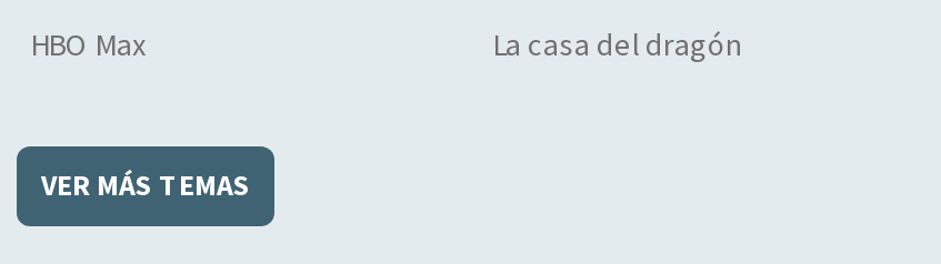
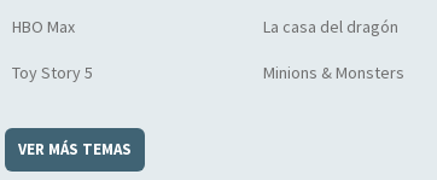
none -> [12,61,404,83] Toy Story 5 | Minions & Monsters

